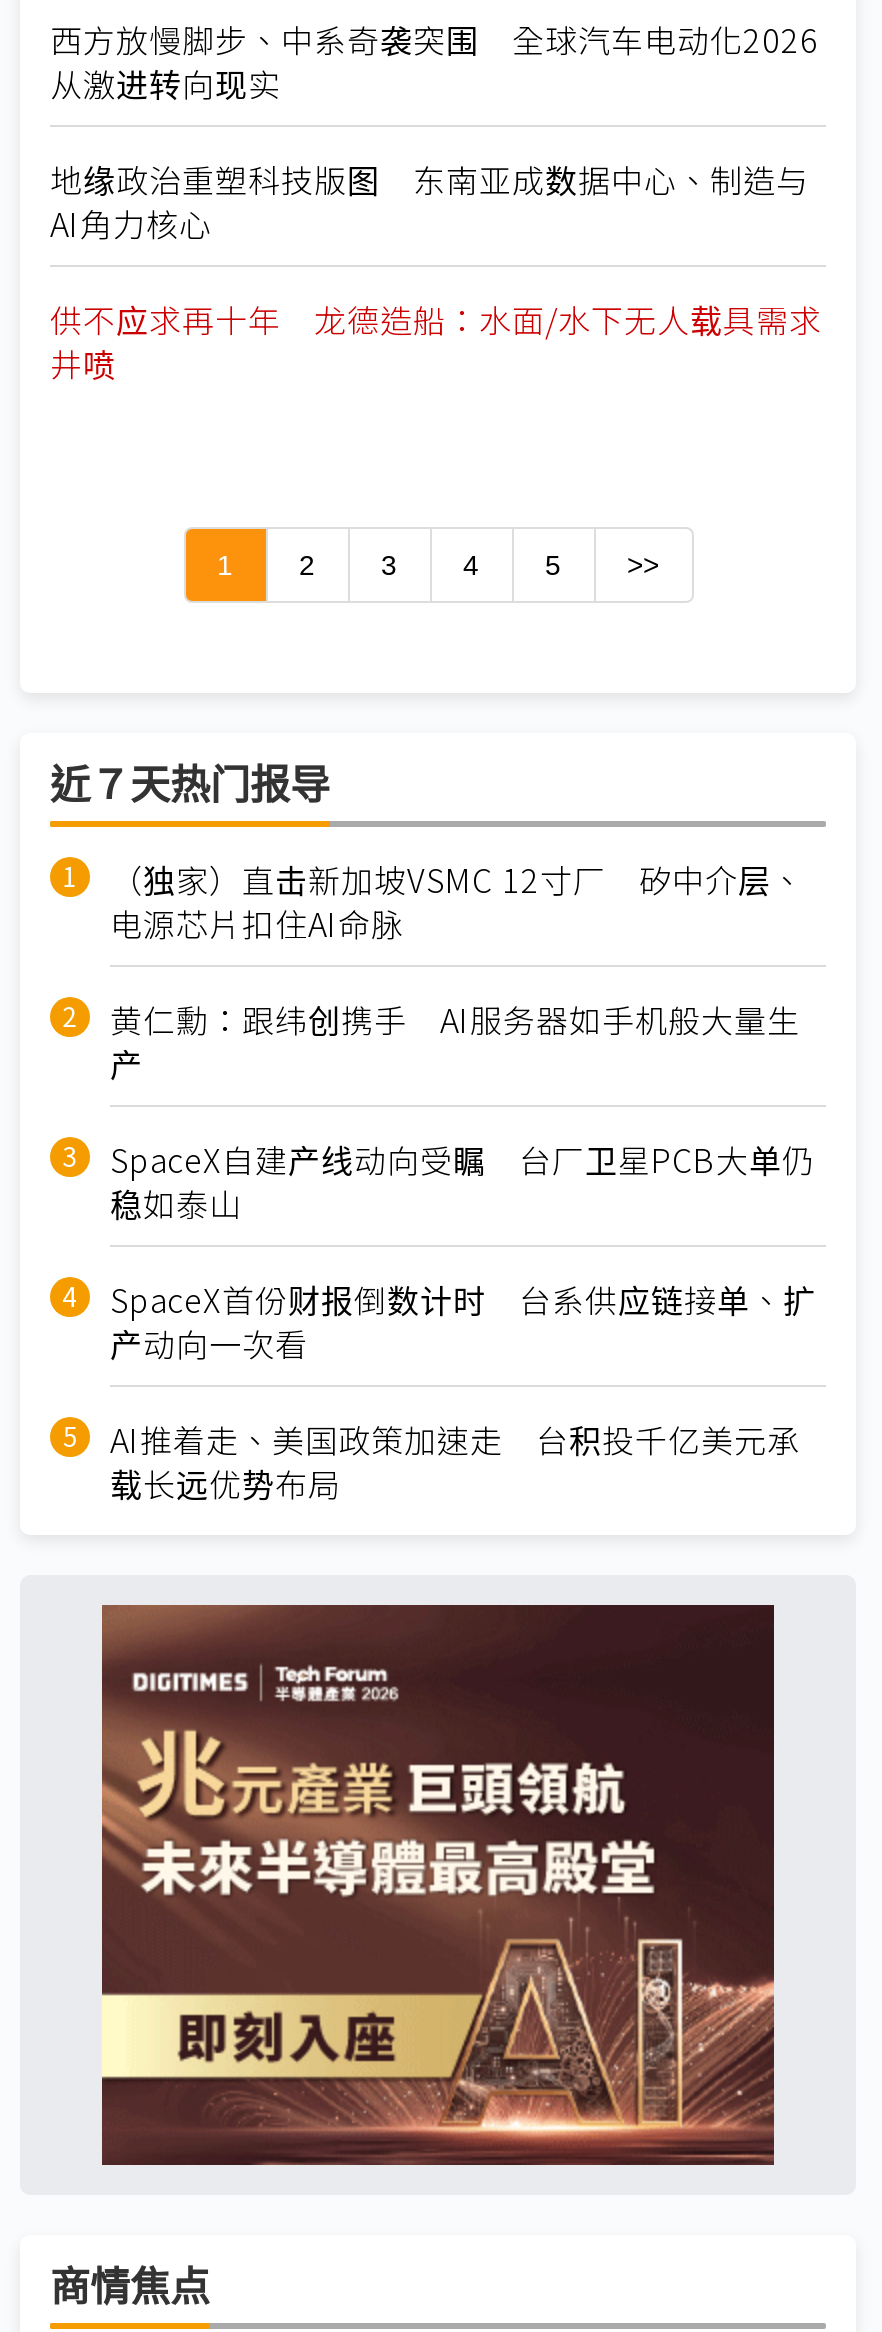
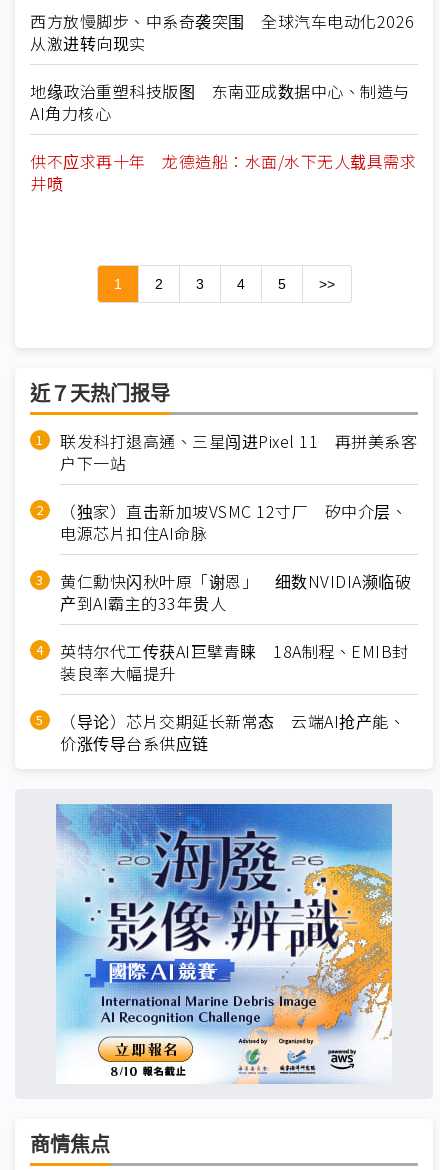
none -> [60,429,417,475] 联发科打退高通、三星闯进Pixel 11 再拼美系客 | 户下一站
moved [110,855,804,947] -> [60,499,407,545]: （独家）直击新加坡VSMC 12寸厂 矽中介层、 | 电源芯片扣住AI命脉
[110,995,816,1507] 黄仁勳：跟纬创携手 AI服务器如手机般大量生 | 产 | SpaceX自建产线动向受瞩 台厂卫星PCB大单仍 | 稳如泰山 | SpaceX首份财报倒数计时 台系供应链接单、扩 | 产动向一次看 | AI推着走、美国政策加速走 台积投千亿美元承 | 载长远优势布局 -> [60,569,411,755] 黄仁勳快闪秋叶原「谢恩」 细数NVIDIA濒临破 | 产到AI霸主的33年贵人 | 英特尔代工传获AI巨擘青睐 18A制程、EMIB封 | 装良率大幅提升 | （导论）芯片交期延长新常态 云端AI抢产能、 | 价涨传导台系供应链
[100,1603,776,2167] [image] -> [55,810,393,1084] [image]

